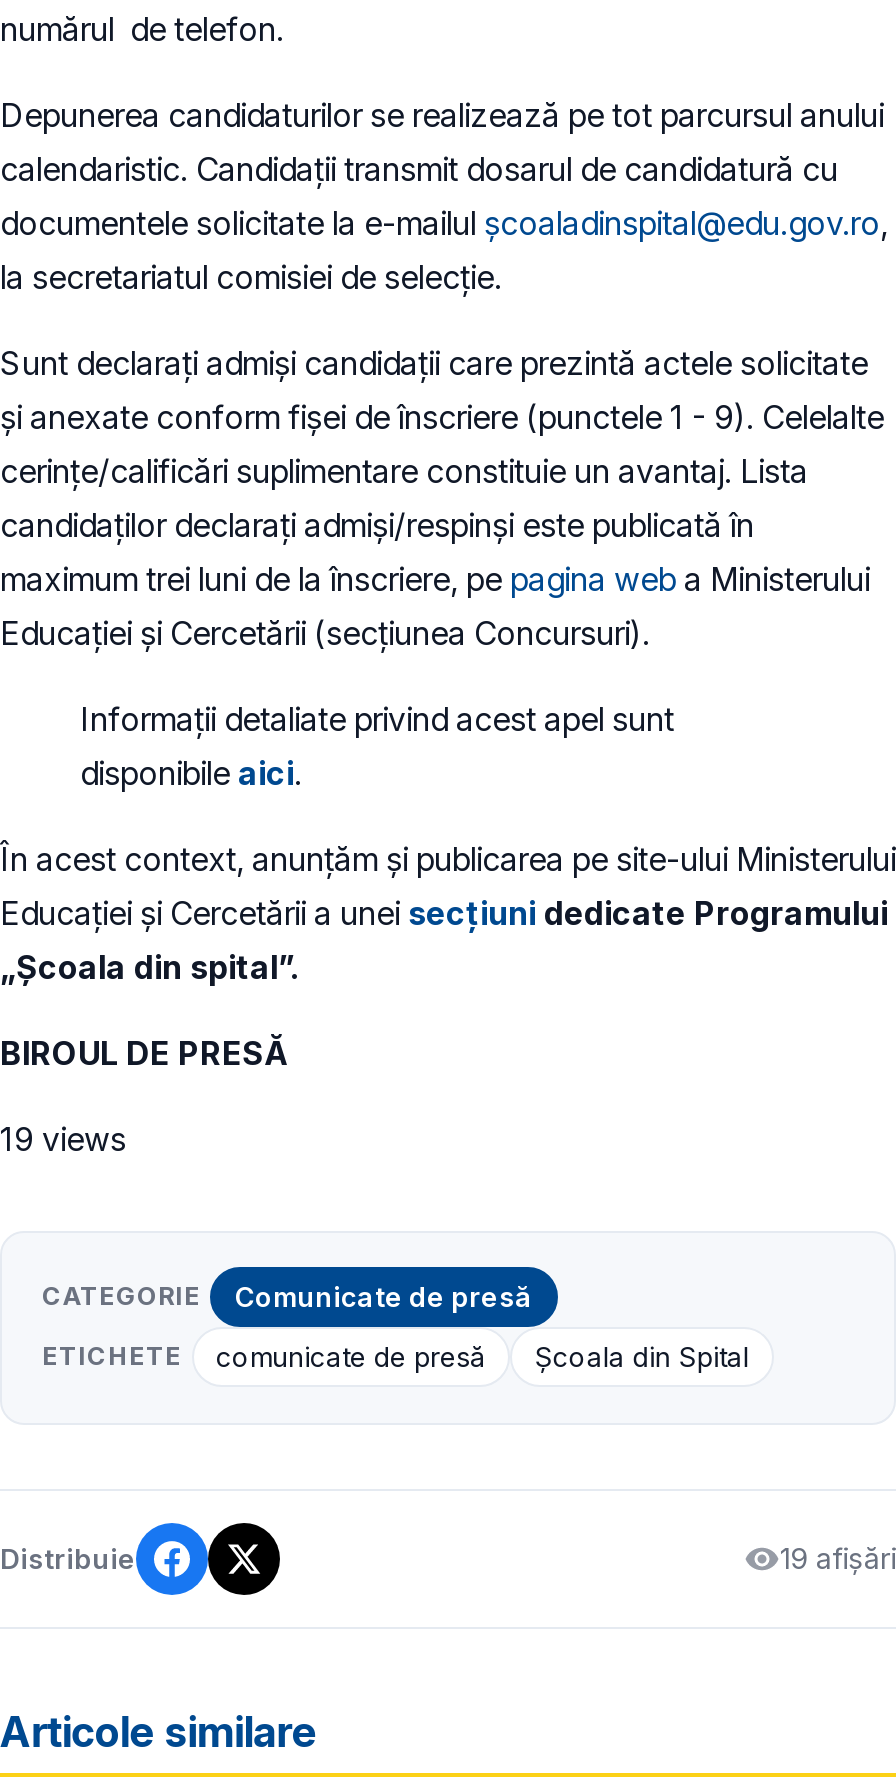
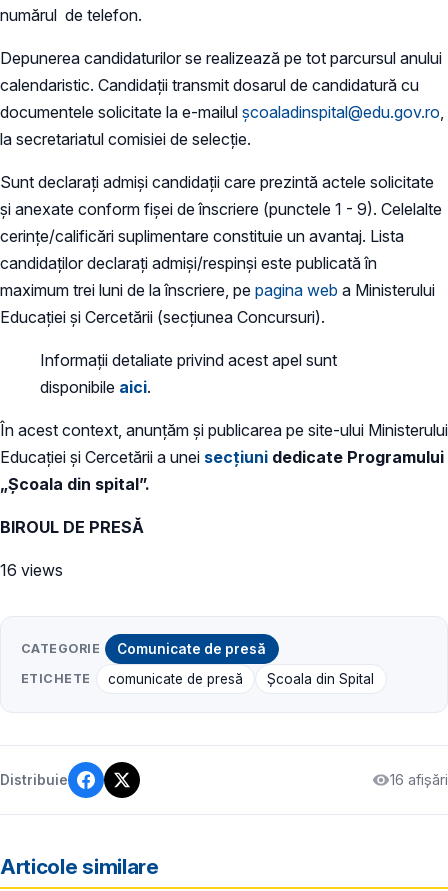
[0,1119,126,1159] 19 views -> [0,560,63,580] 16 views
[780,1542,896,1576] 19 afișări -> [390,771,448,788] 16 afișări

